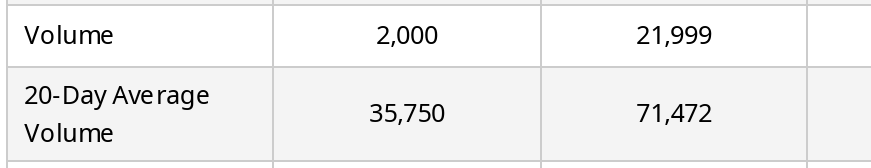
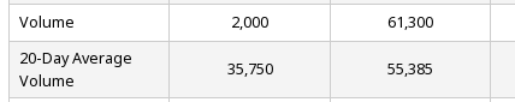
[636,18,712,52] 21,999 -> [388,12,433,32] 61,300
[636,96,712,130] 71,472 -> [388,59,433,79] 55,385

